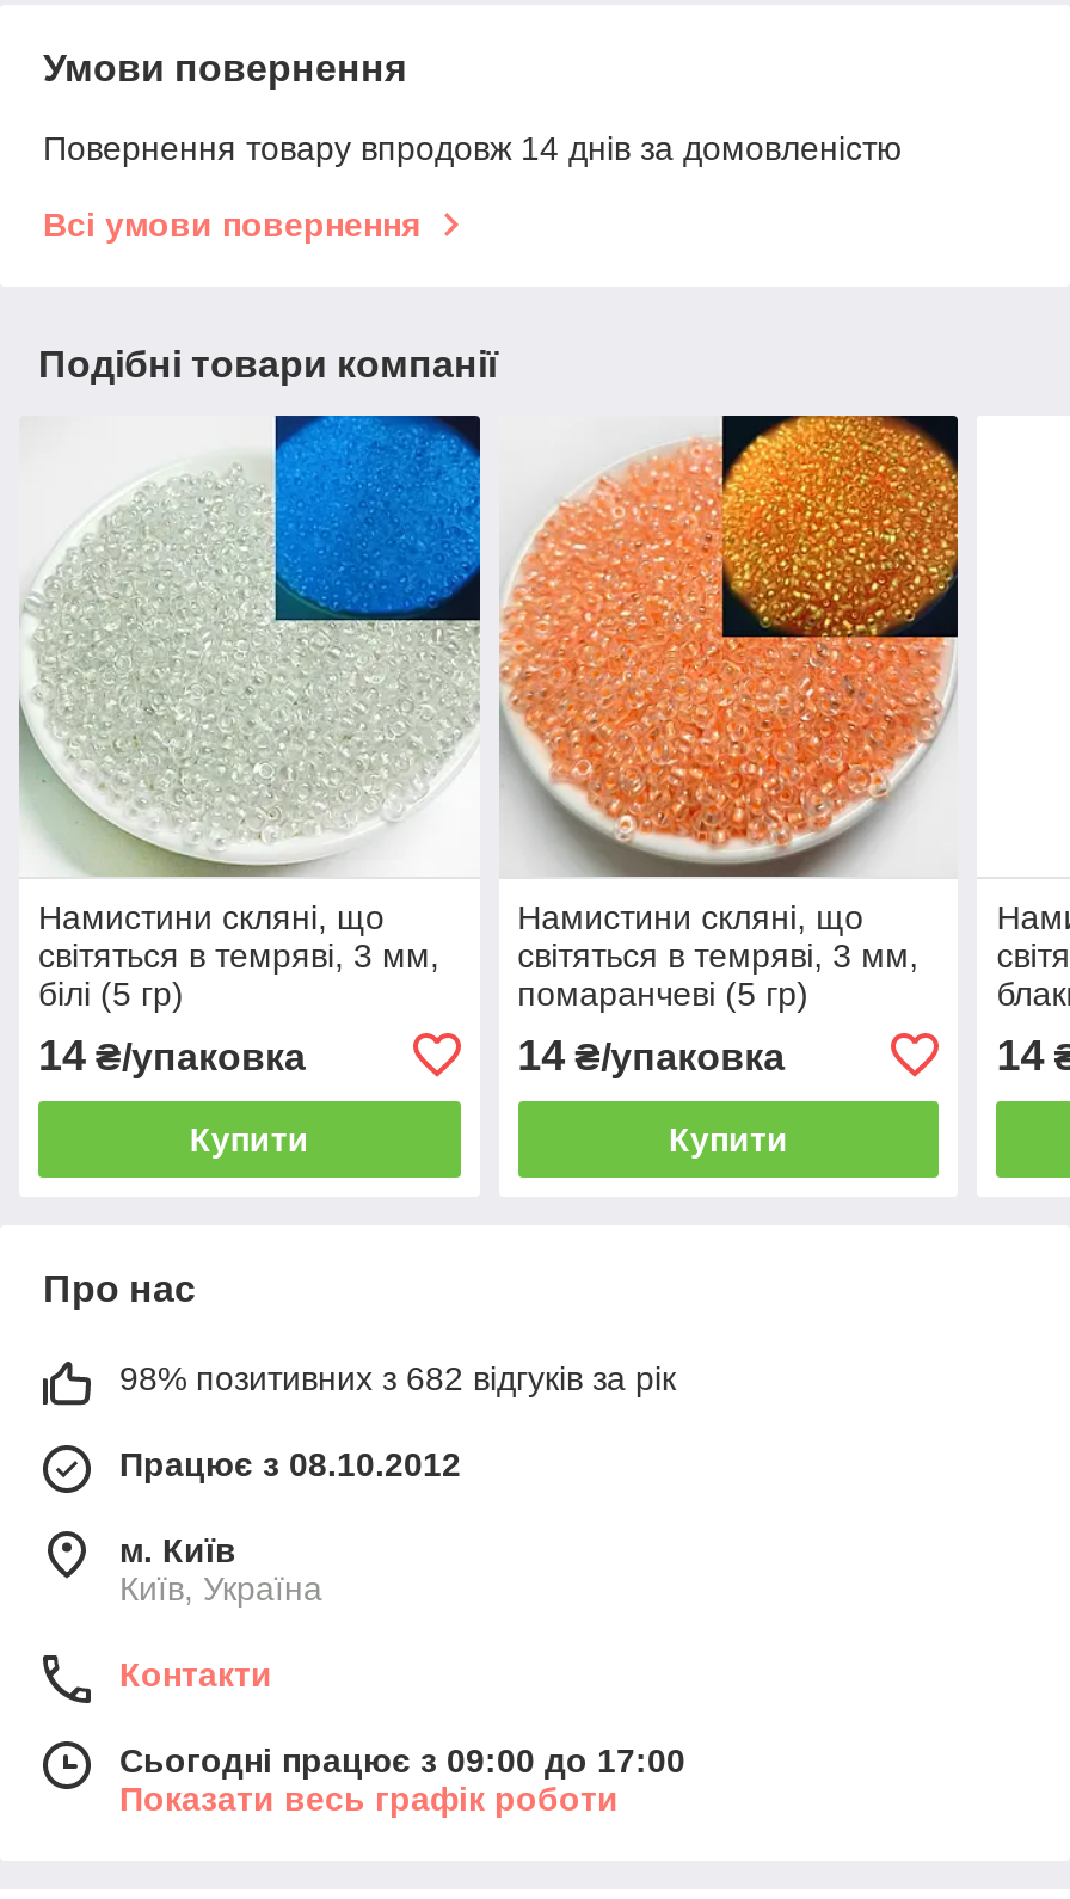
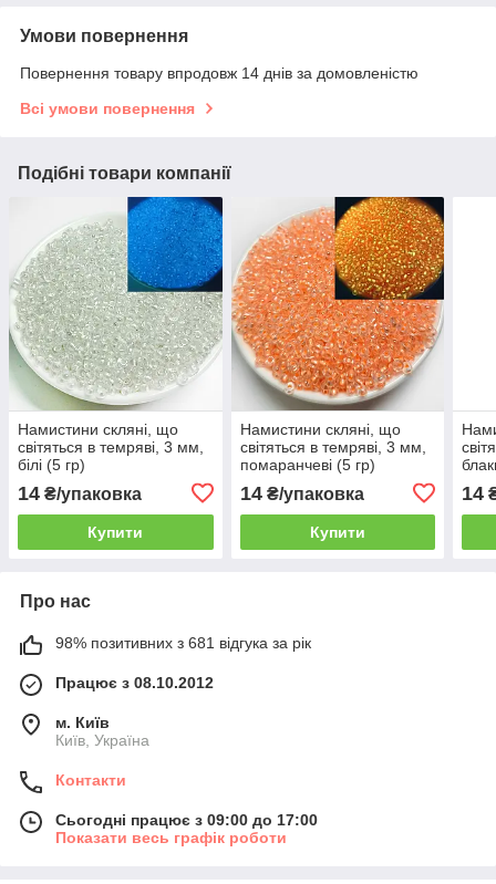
[119,1359,676,1397] 98% позитивних з 682 відгуків за рік -> [55,634,311,651] 98% позитивних з 681 відгука за рік

